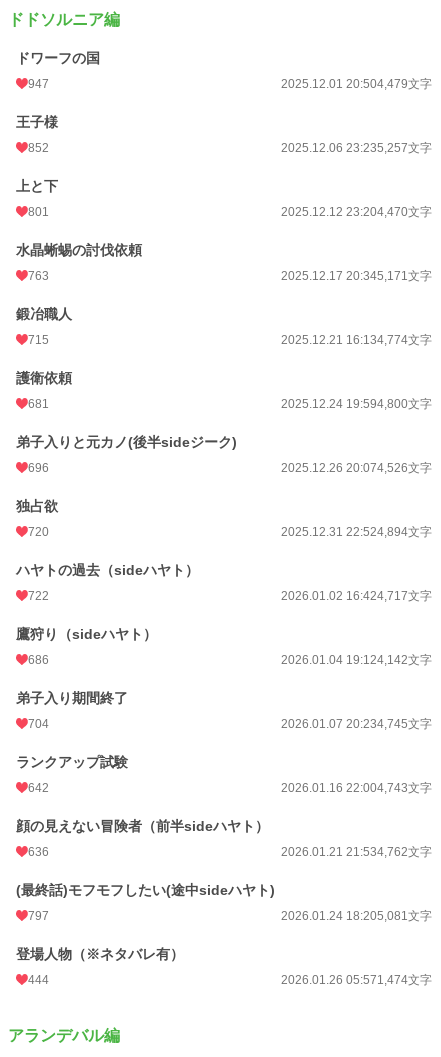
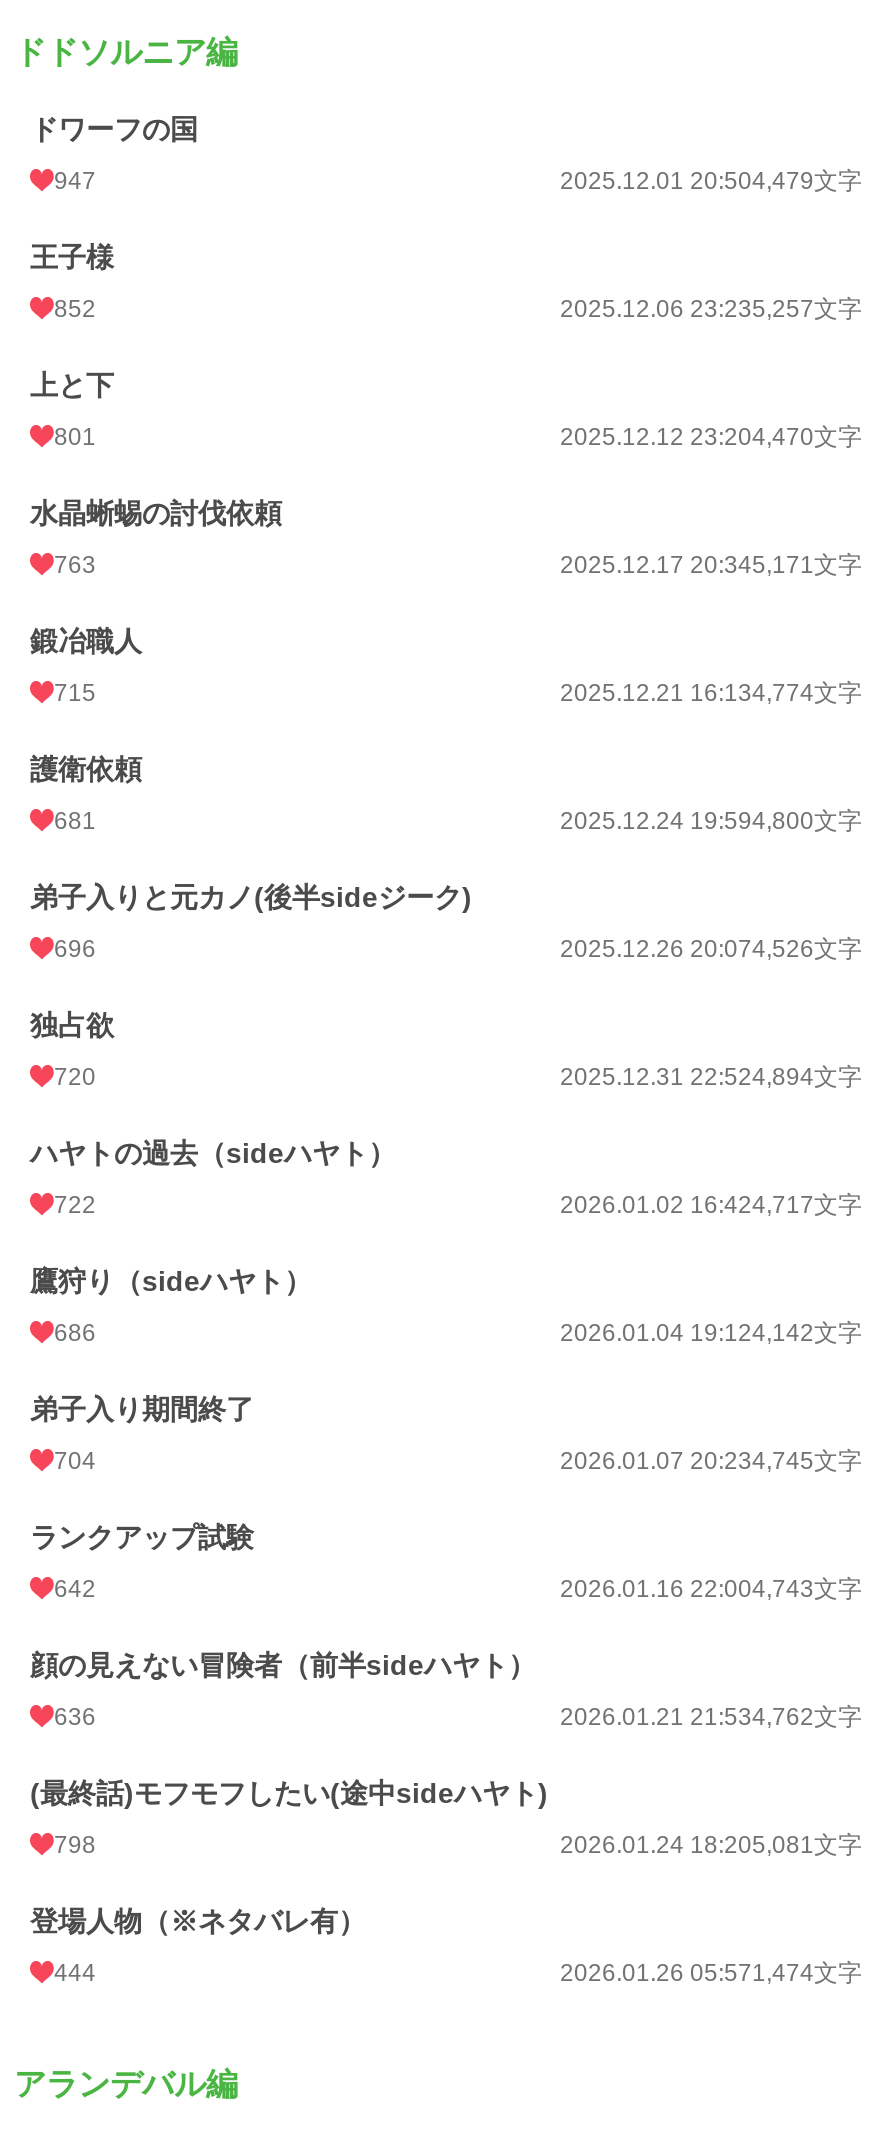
[28,908,49,922] 797 -> [54,1830,96,1858] 798

